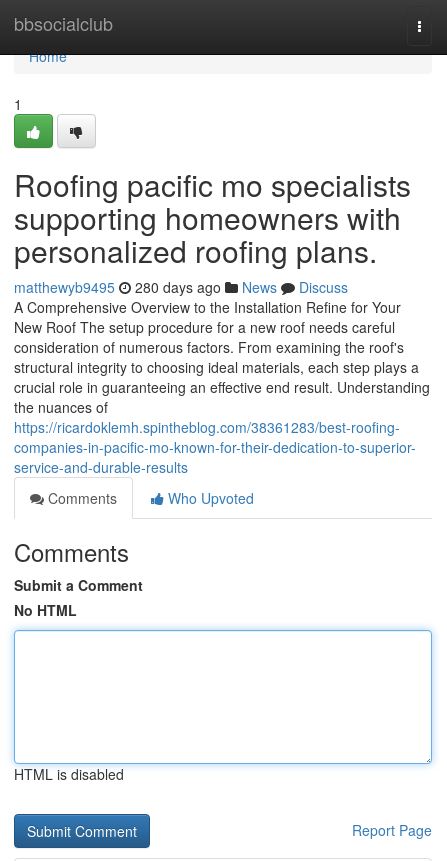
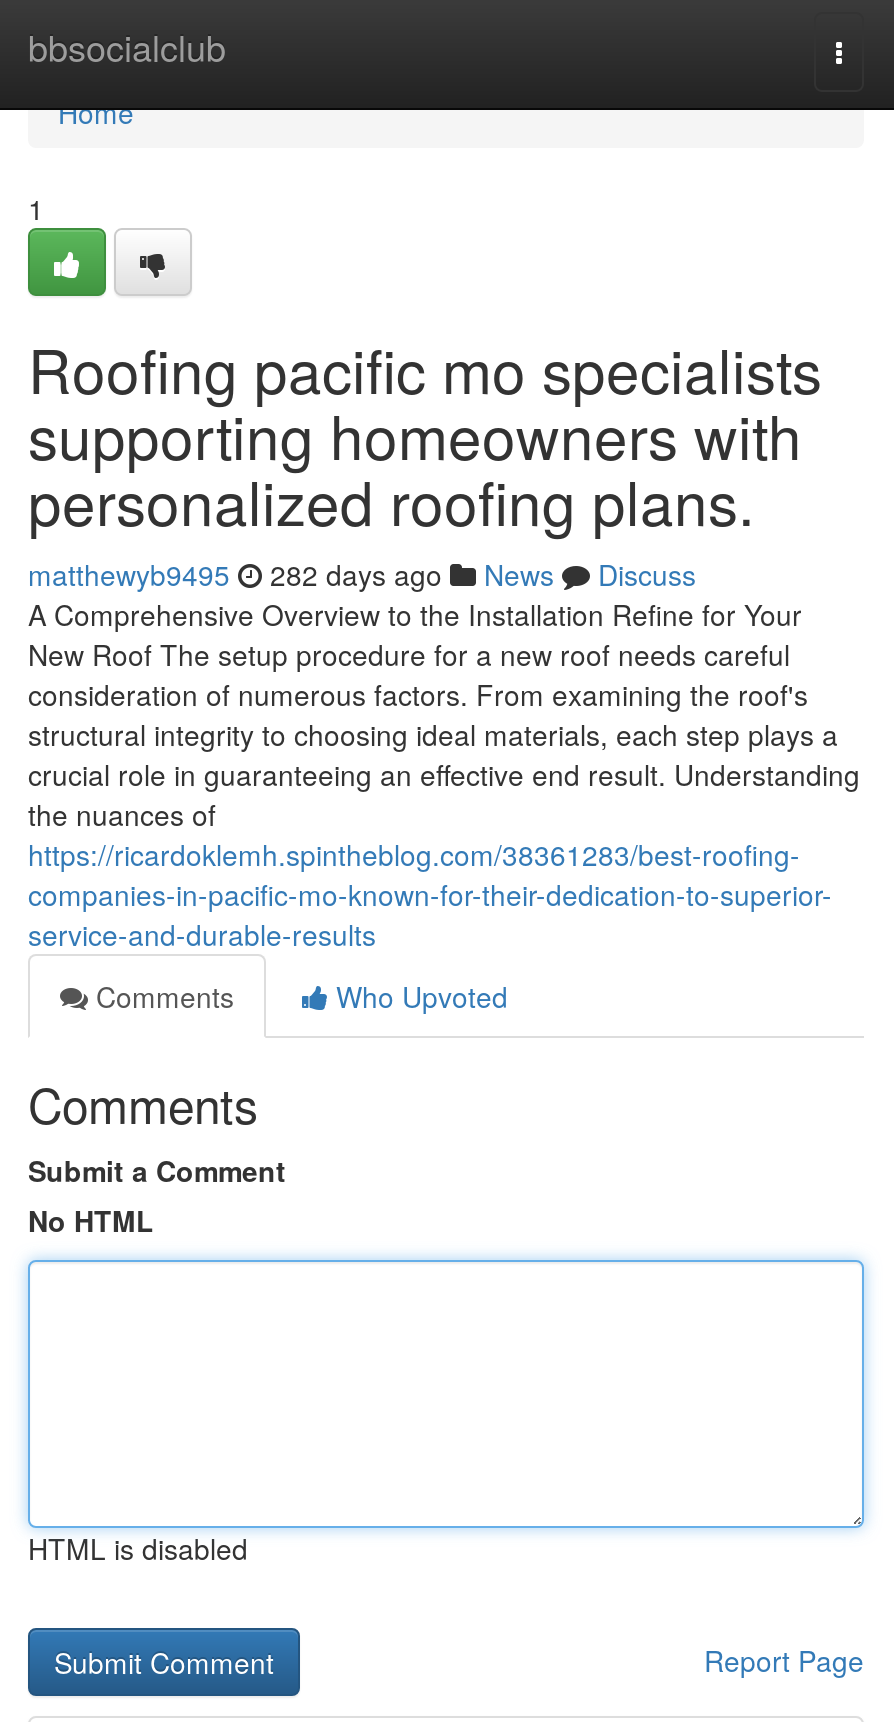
[14,277,348,297] matthewyb9495 280 days ago News Discuss -> [28,554,696,594] matthewyb9495 282 days ago News Discuss

